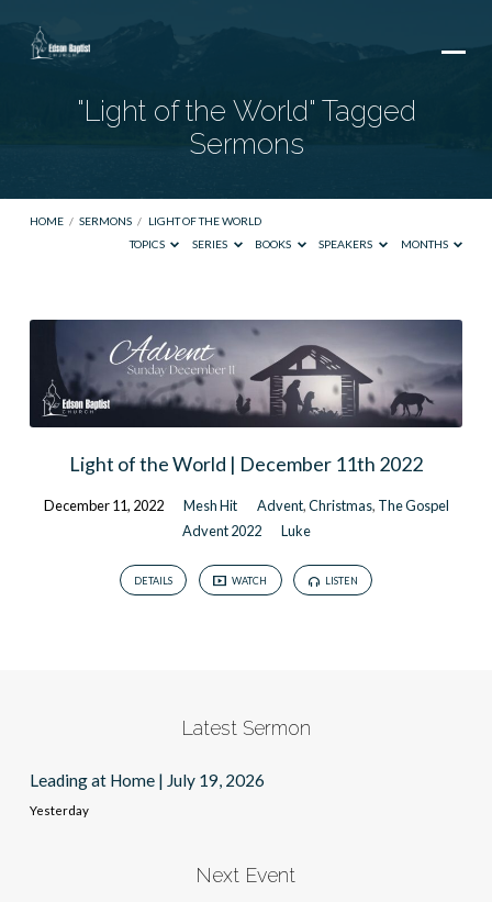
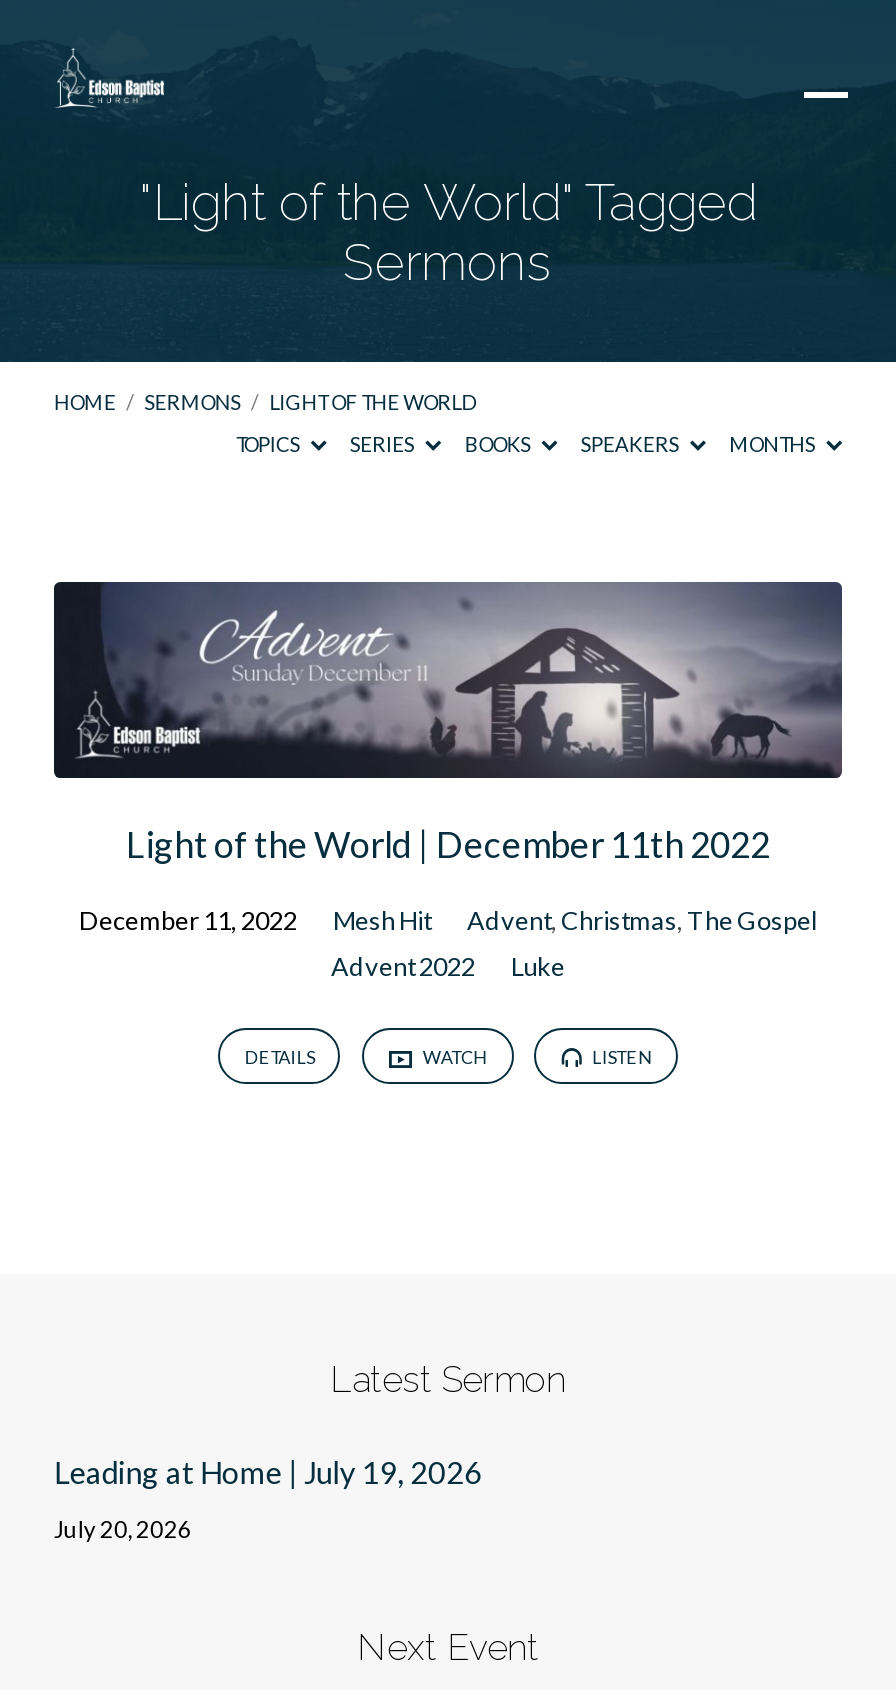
[30,803,89,817] Yesterday -> [54,1515,192,1541] July 20, 2026

